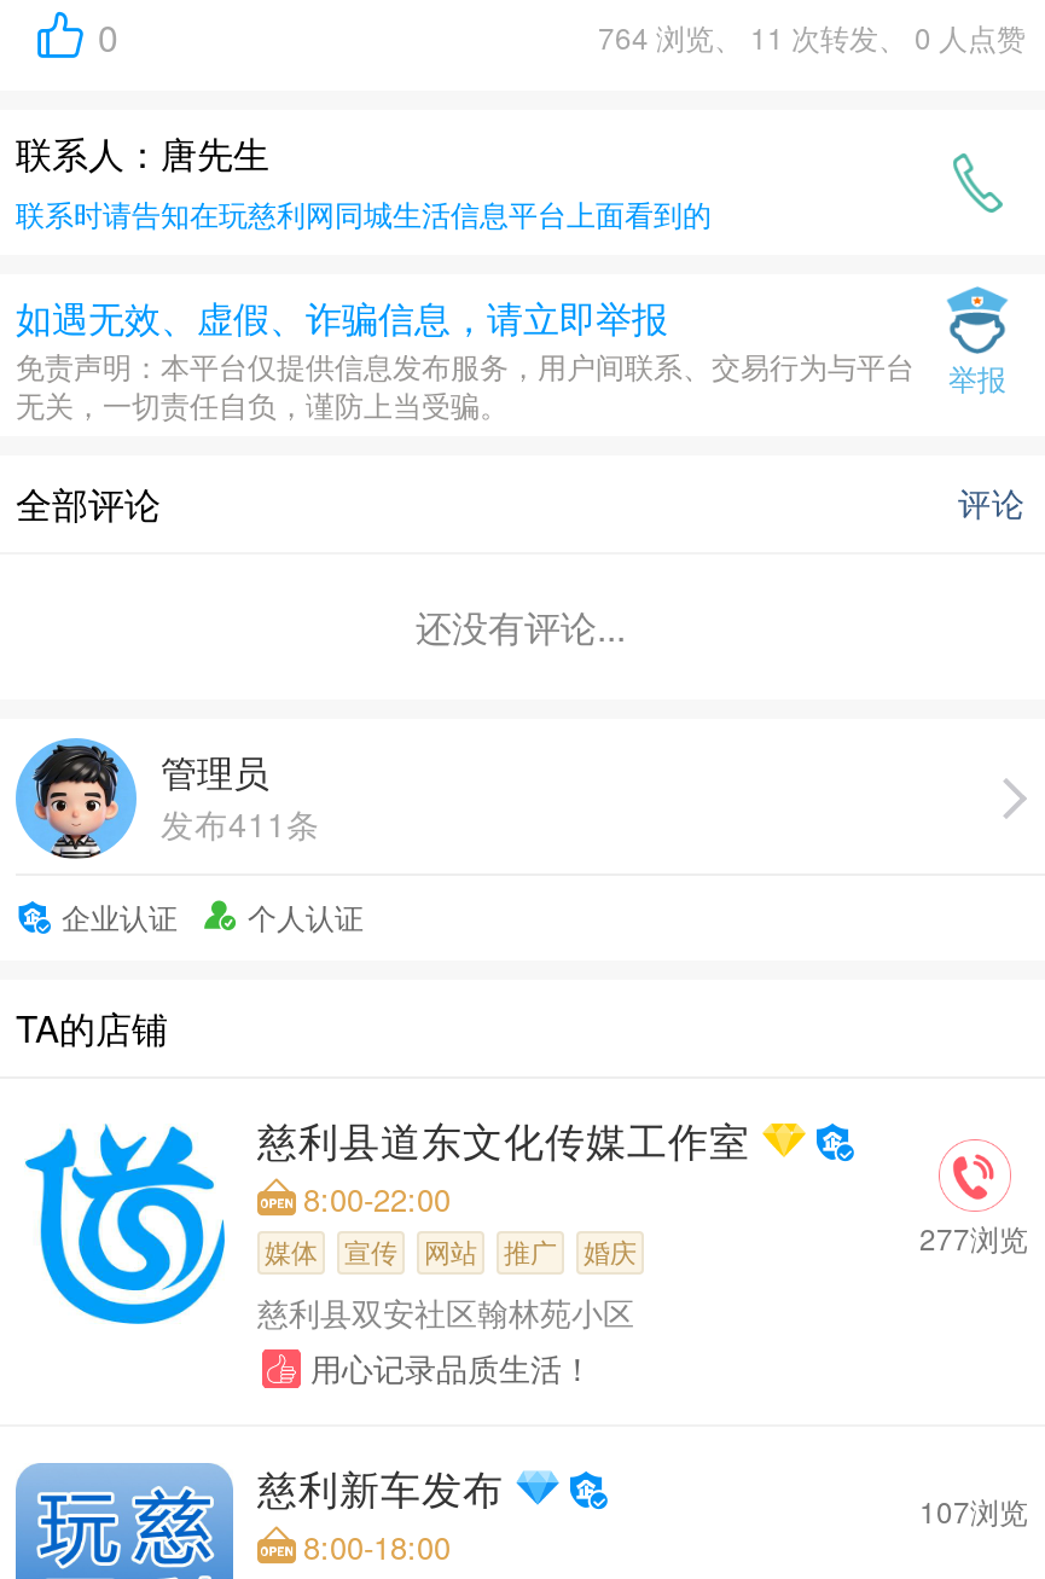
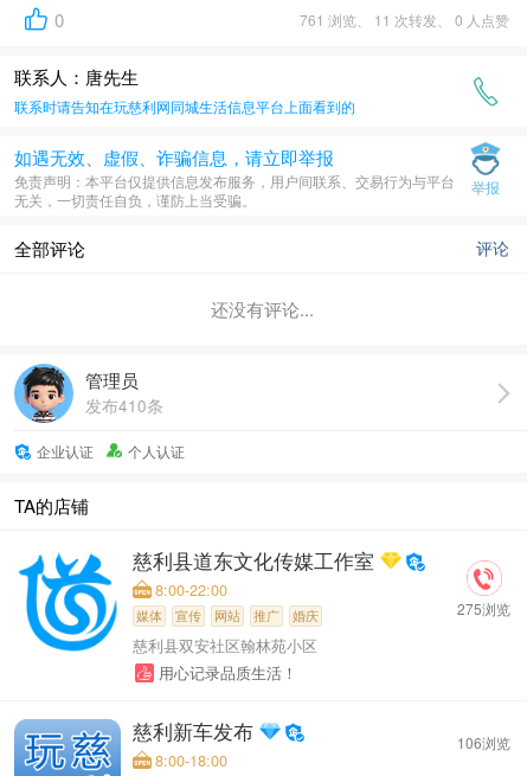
[598,16,1026,57] 764 浏览、 11 次转发、 0 人点赞 -> [300,9,509,30] 761 浏览、 11 次转发、 0 人点赞
[161,801,320,847] 发布411条 -> [85,395,163,417] 发布410条
[919,1217,1028,1258] 277浏览 -> [457,598,510,618] 275浏览
[919,1490,1028,1531] 107浏览 -> [457,732,510,752] 106浏览

